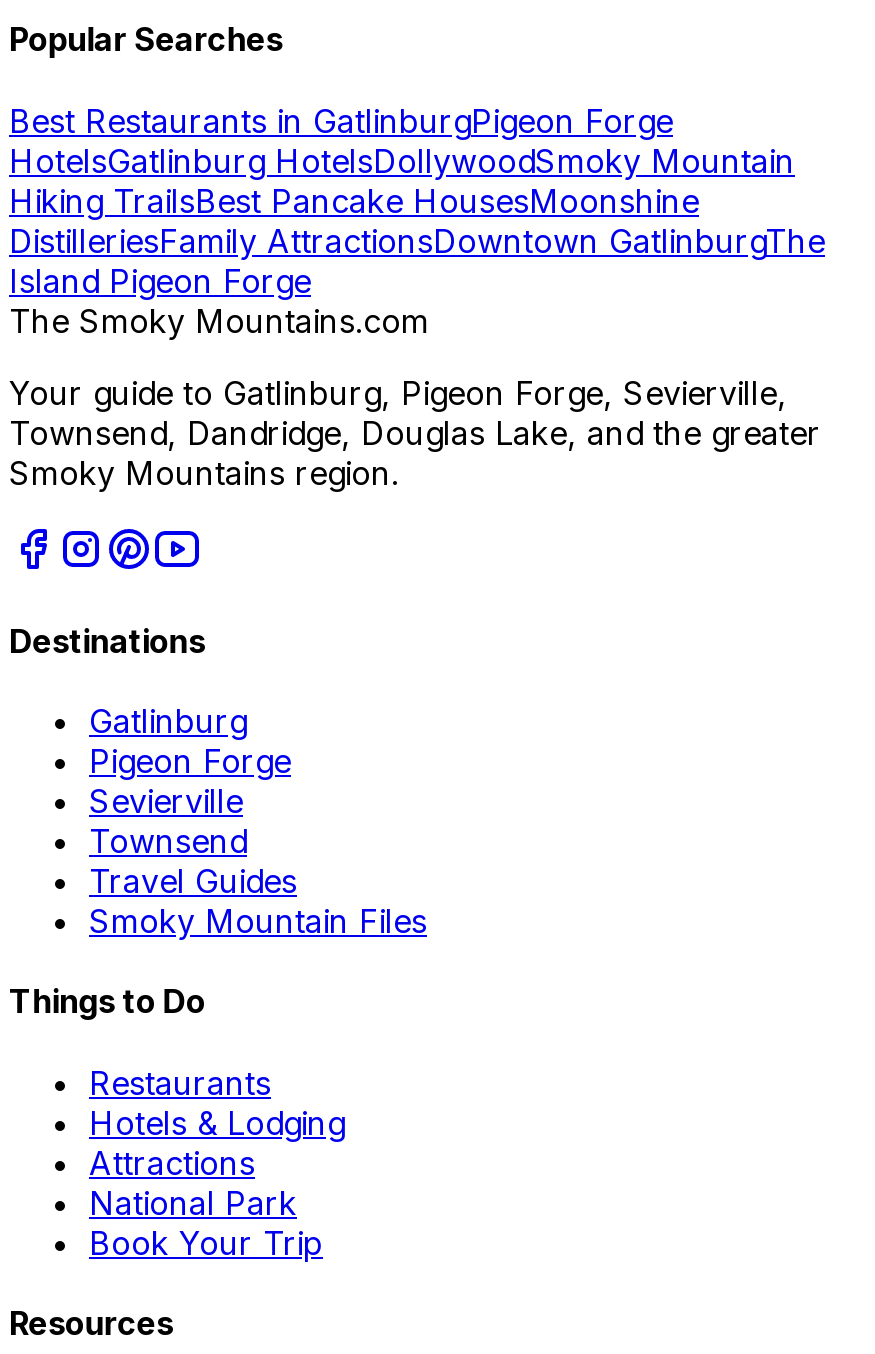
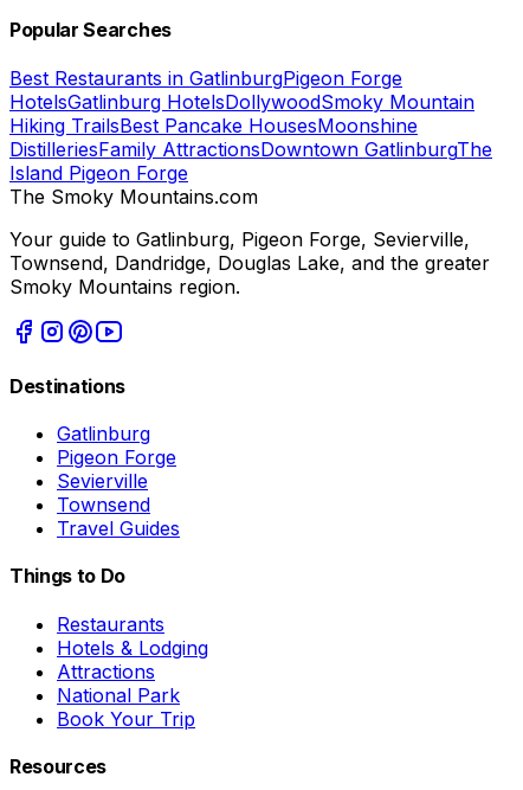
[89,901,427,941] Smoky Mountain Files -> none

